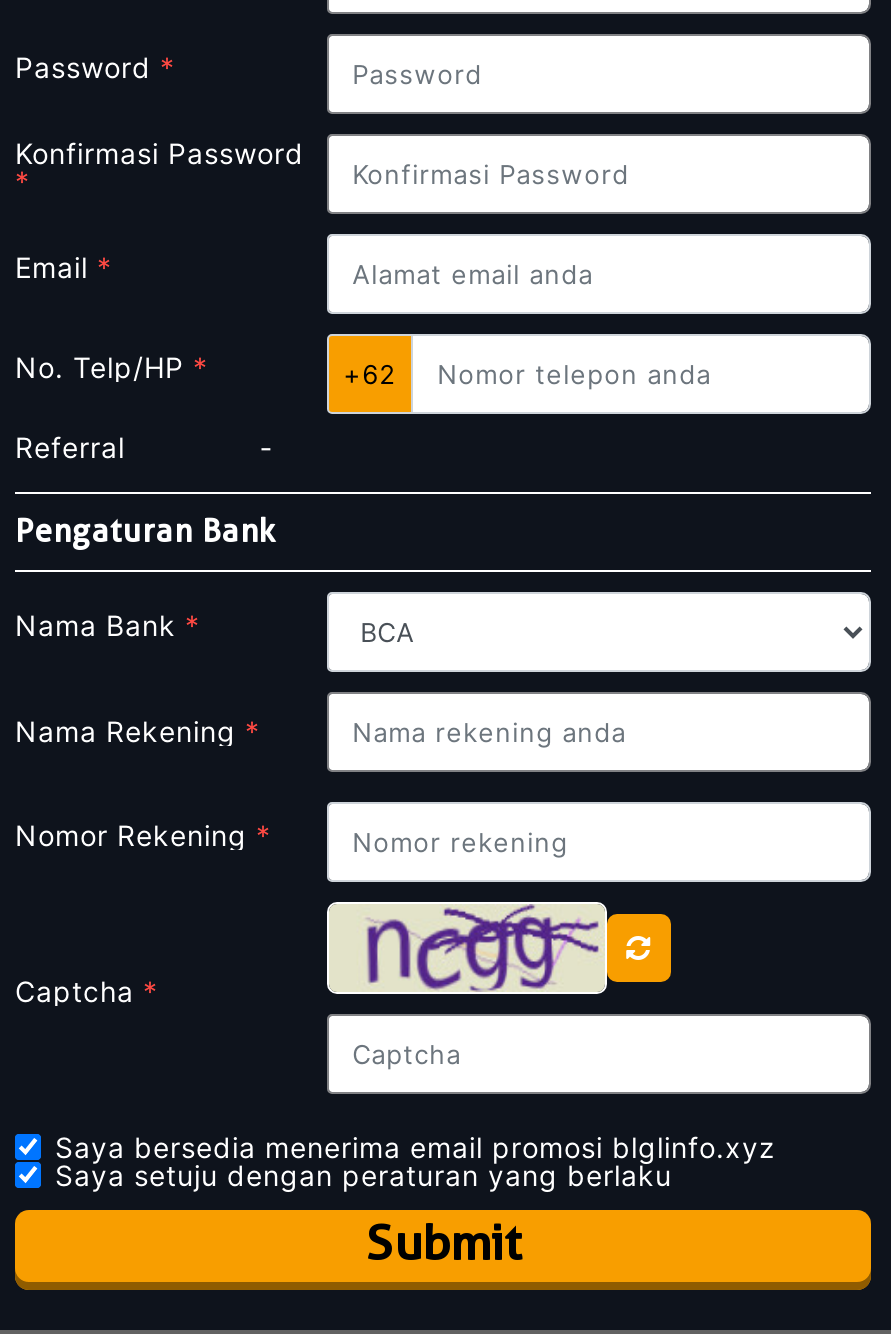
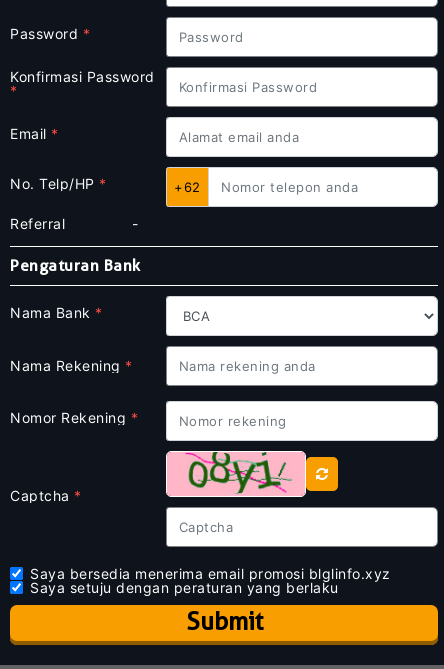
[329,902,605,992] [image] -> [167,451,305,496] [image]

